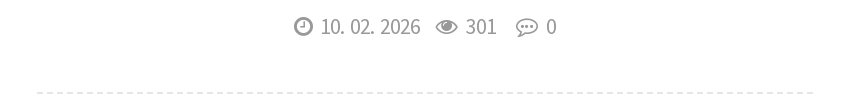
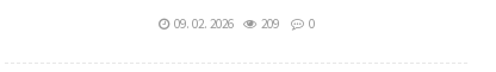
[312,12,516,40] 10. 02. 2026 | 301 -> [169,15,290,32] 09. 02. 2026 | 209

